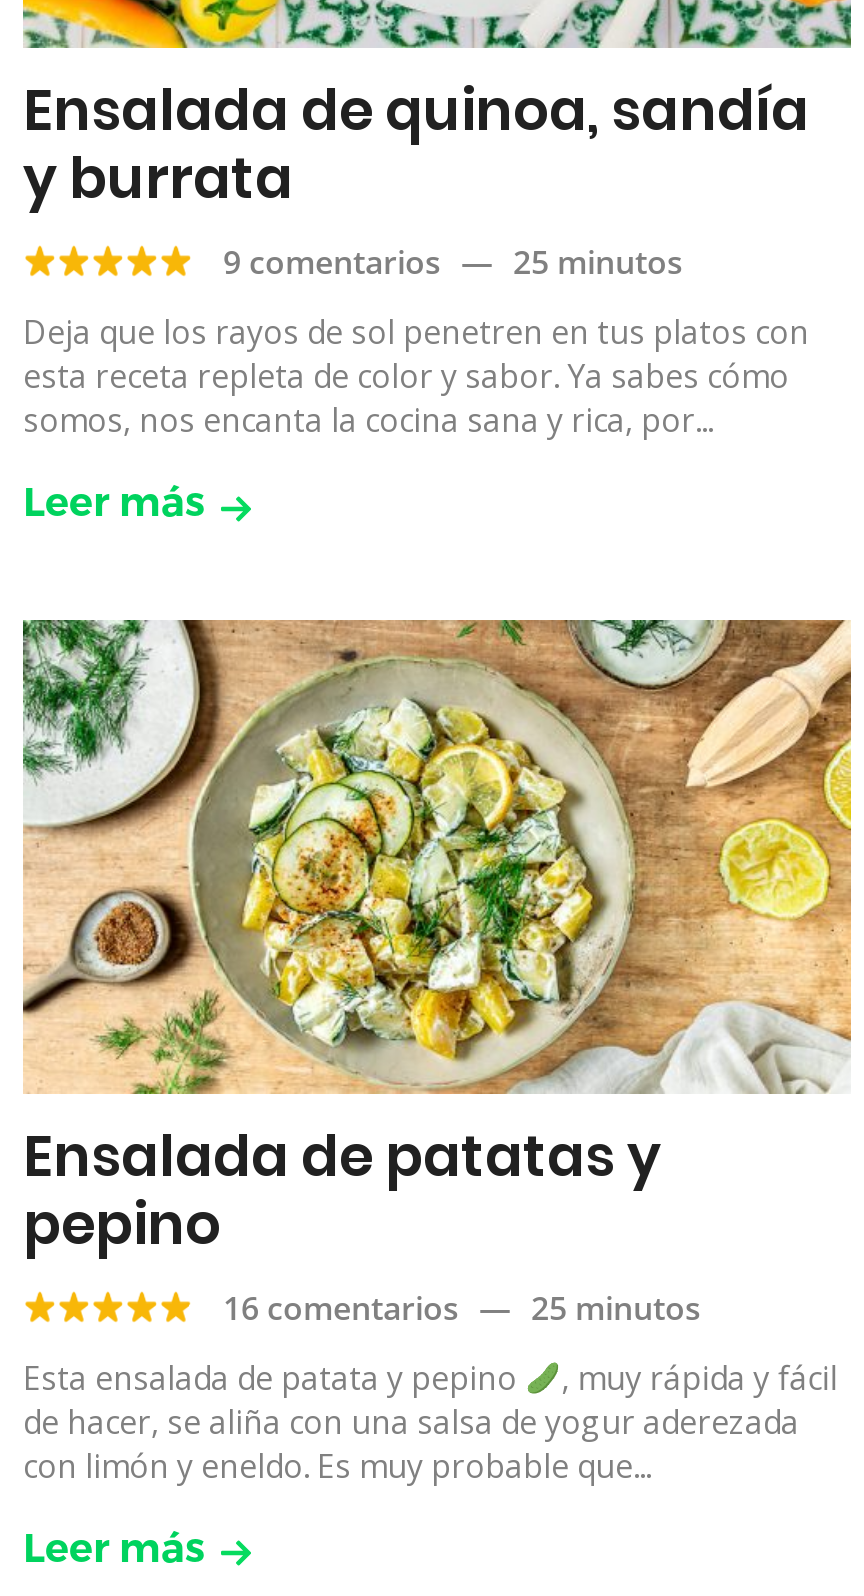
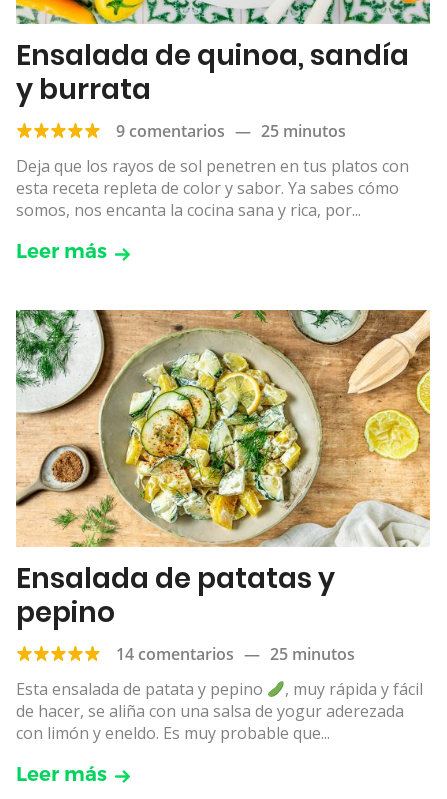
[223,1286,701,1330] 16 comentarios — 25 minutos -> [116,643,355,665] 14 comentarios — 25 minutos

